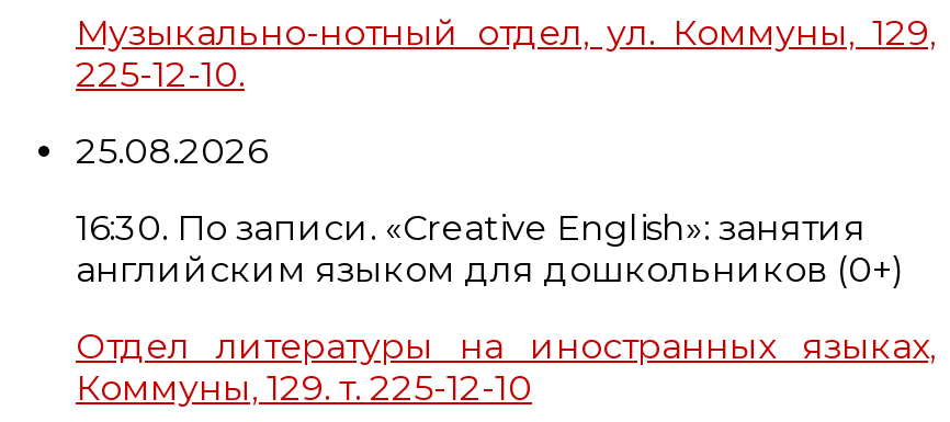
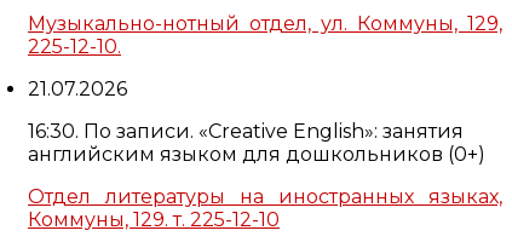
[76,131,267,173] 25.08.2026 -> [28,78,127,101] 21.07.2026

